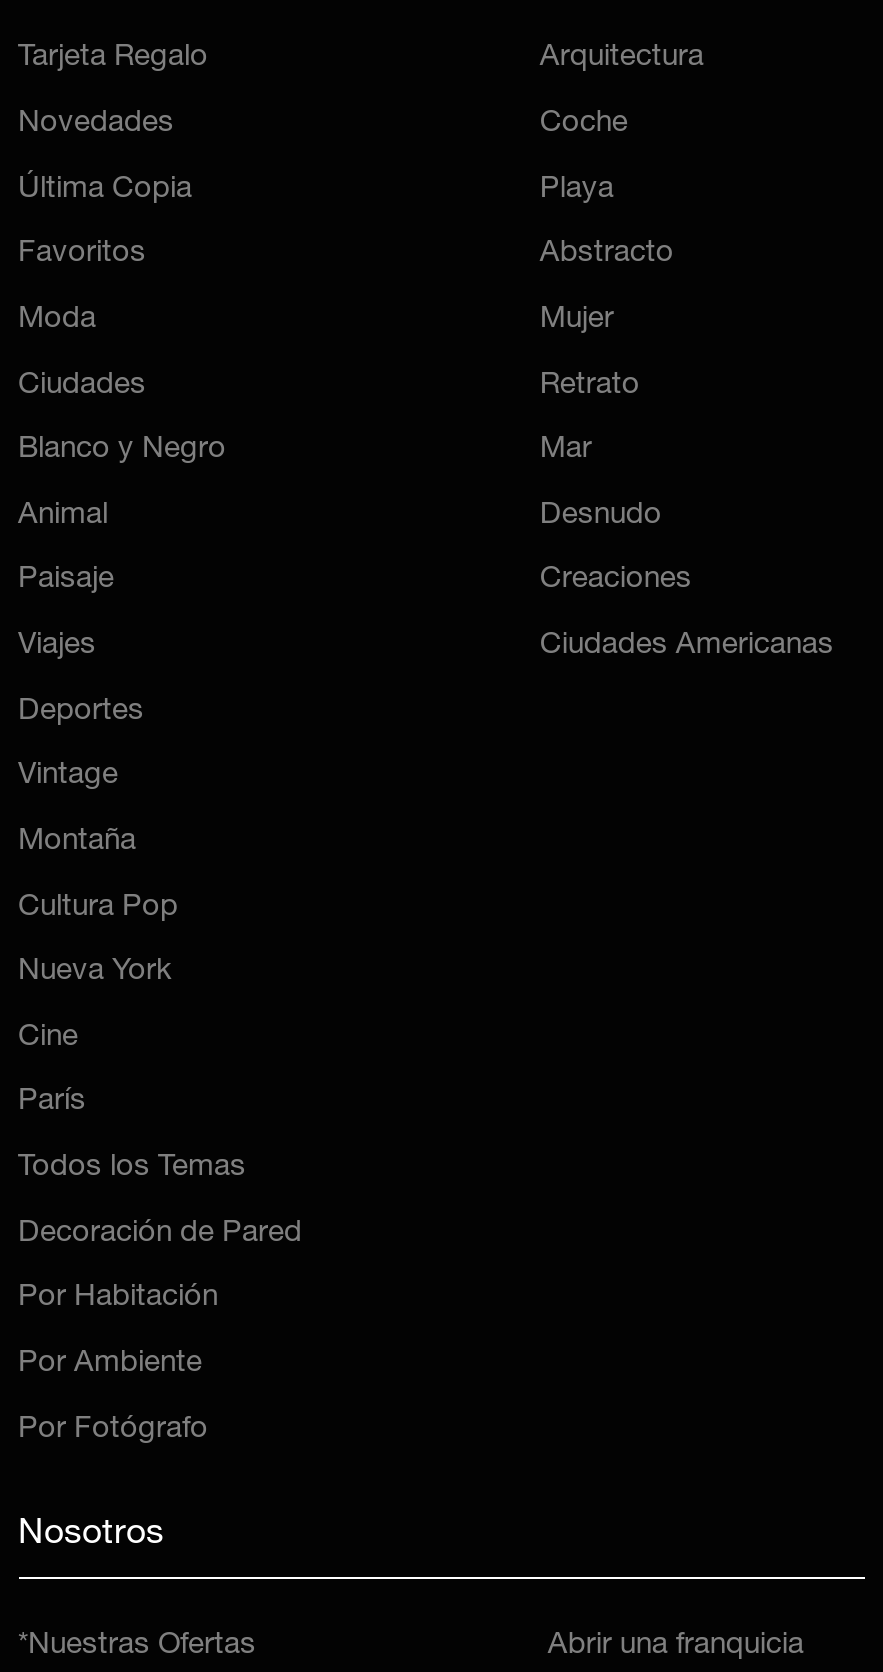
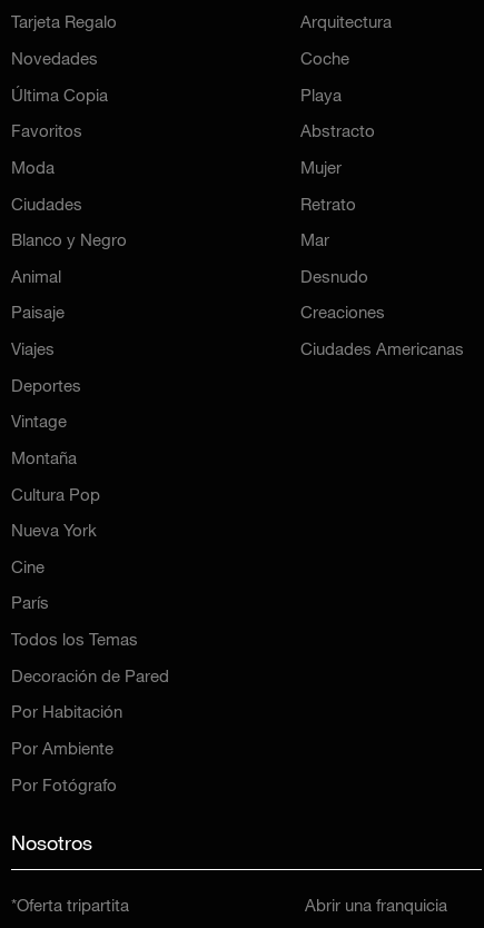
[18,1631,256,1661] *Nuestras Ofertas -> [11,899,129,916] *Oferta tripartita

